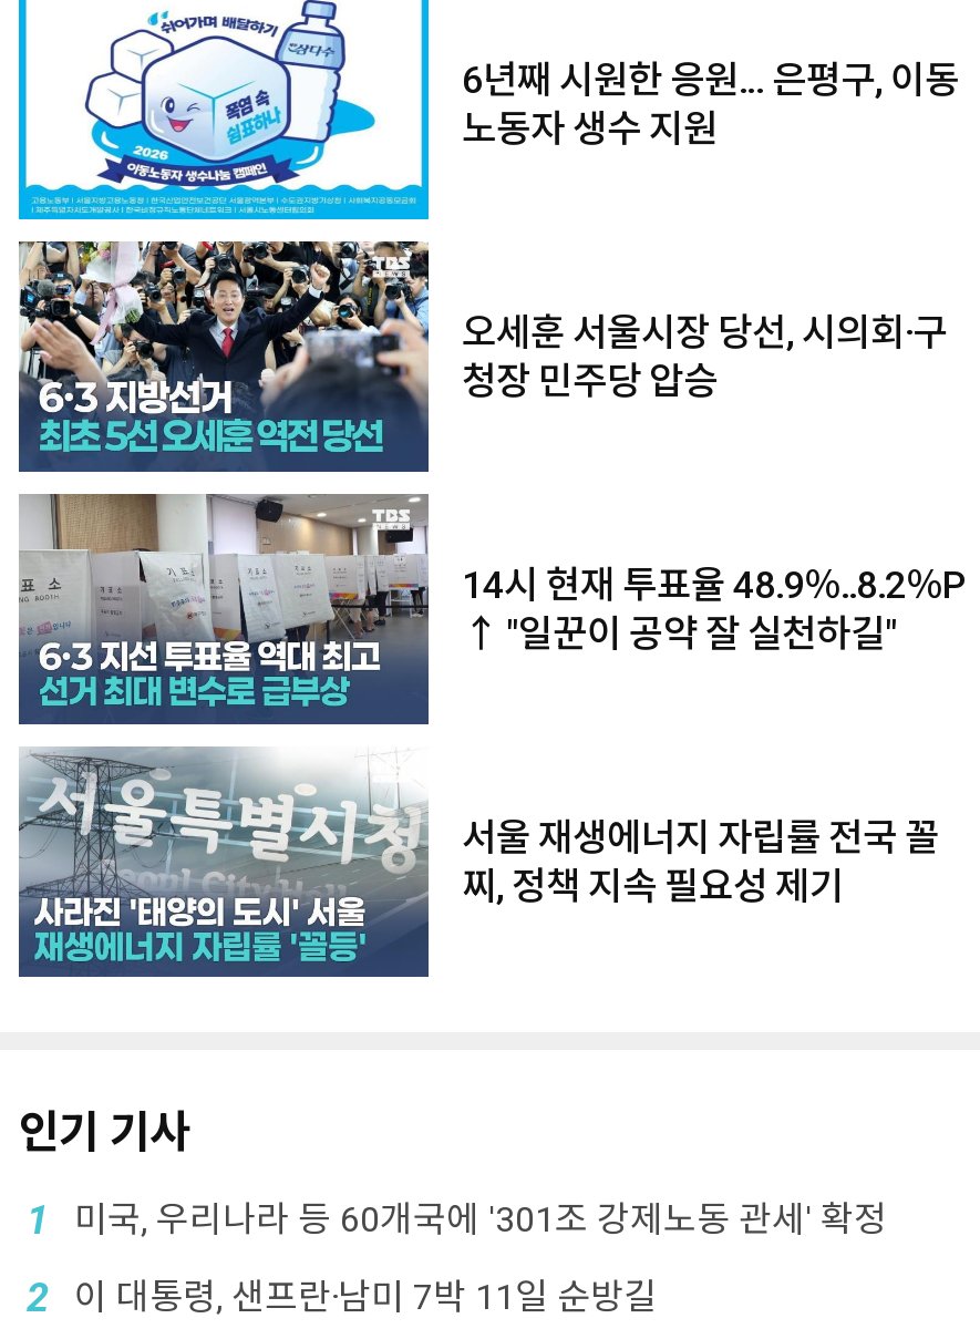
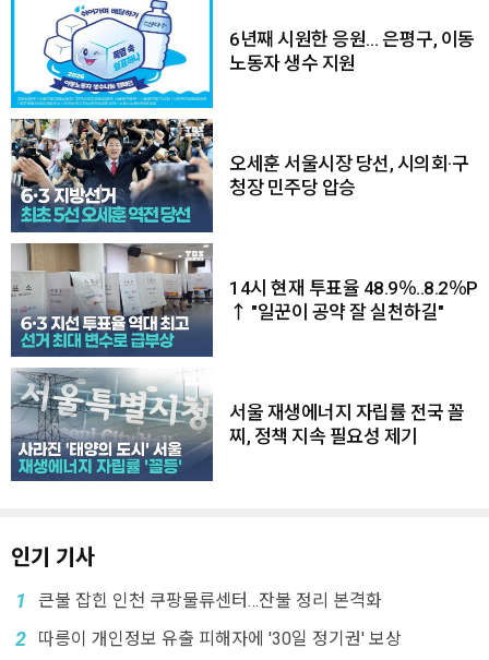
[74,1198,887,1240] 미국, 우리나라 등 60개국에 '301조 강제노동 관세' 확정 -> [38,590,382,611] 큰불 잡힌 인천 쿠팡물류센터…잔불 정리 본격화
[74,1276,657,1318] 이 대통령, 샌프란·남미 7박 11일 순방길 -> [38,628,402,649] 따릉이 개인정보 유출 피해자에 '30일 정기권' 보상

